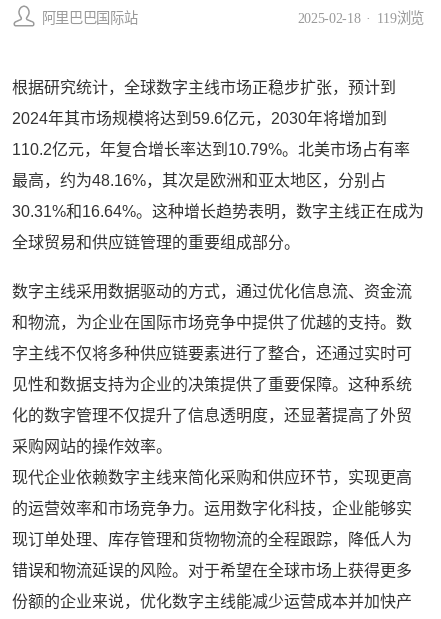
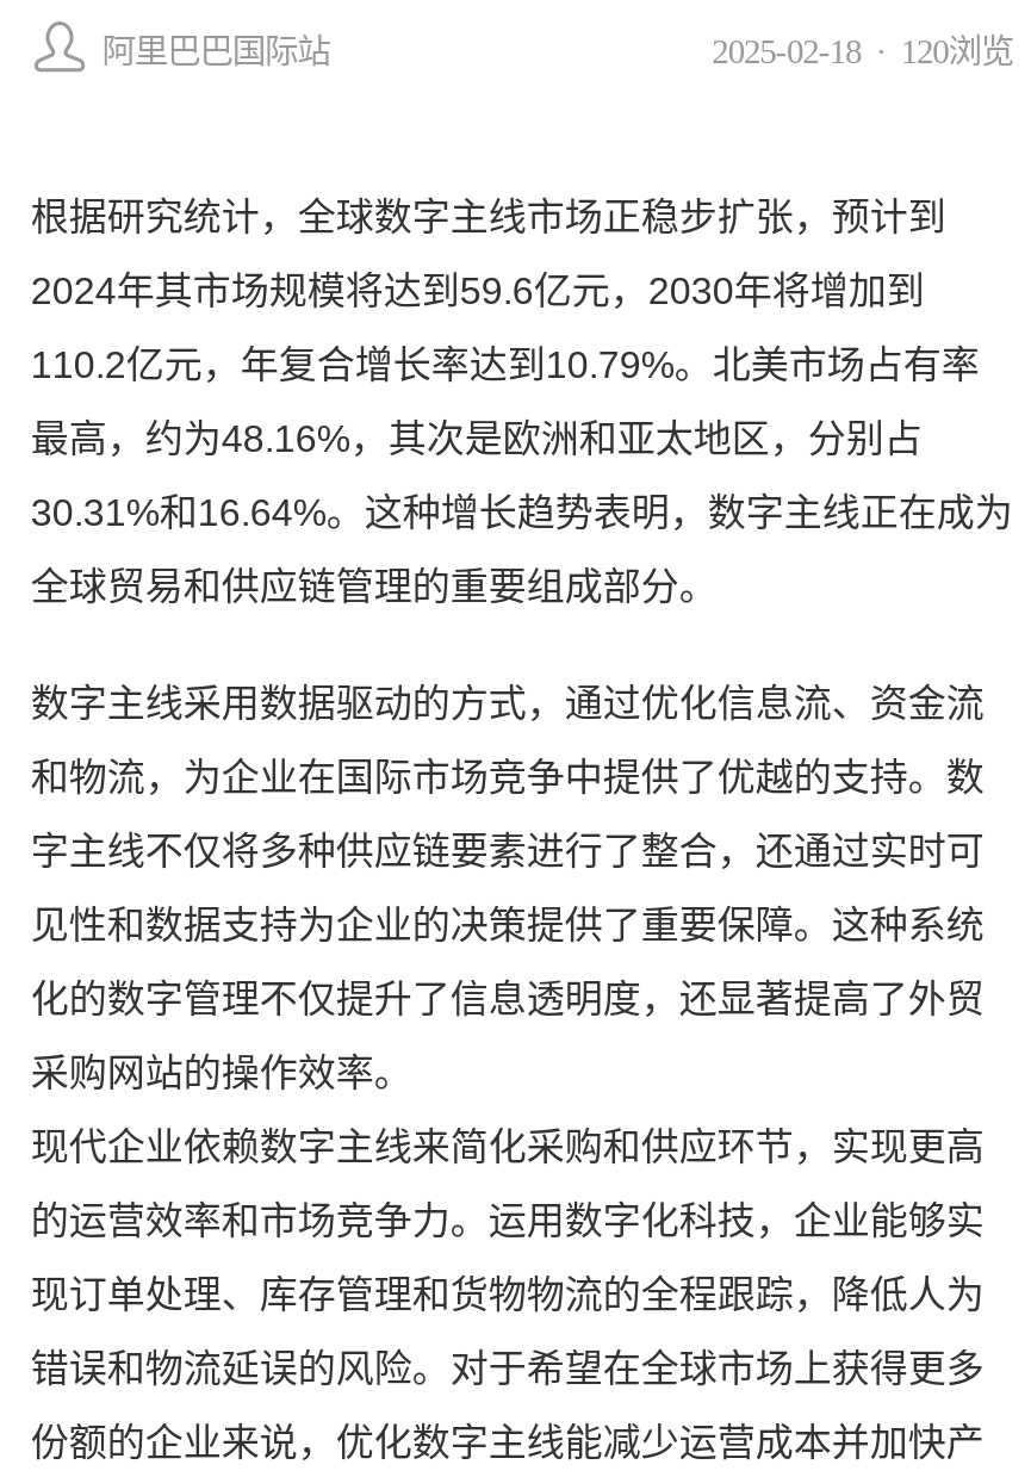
[298,10,424,26] 2025-02-18 · 119浏览 -> [712,32,1013,70] 2025-02-18 · 120浏览

